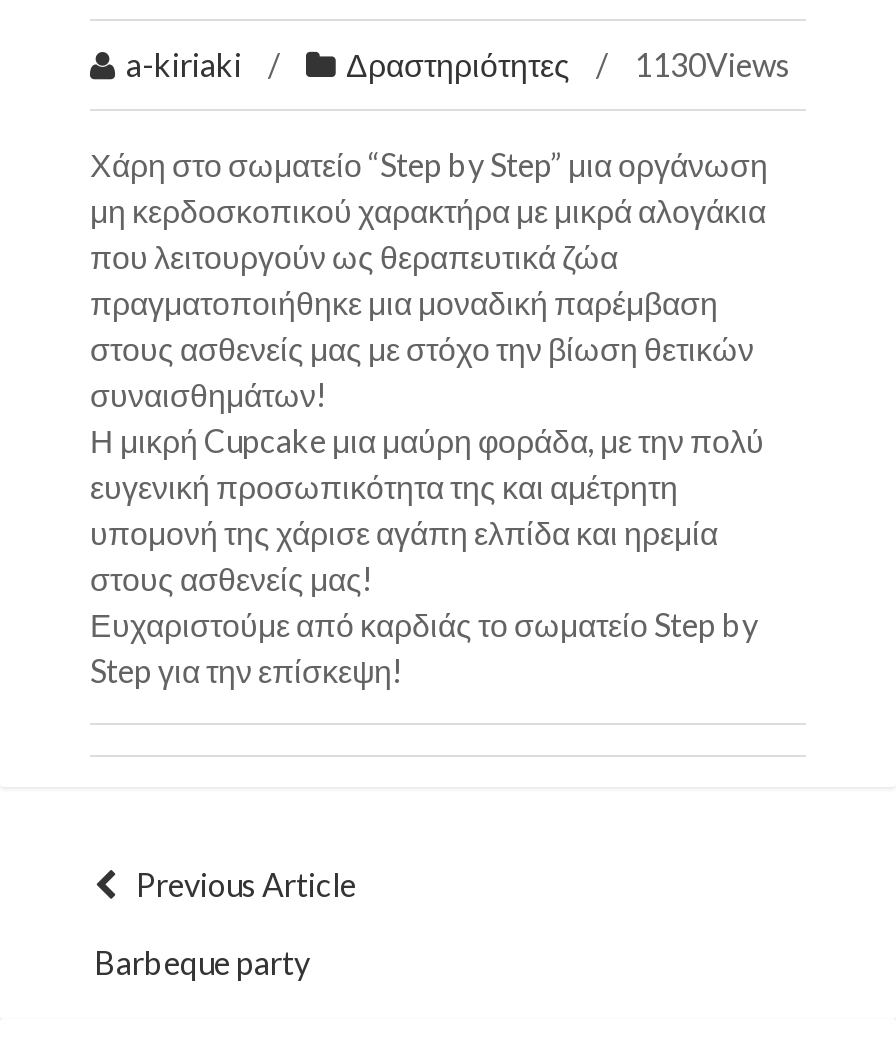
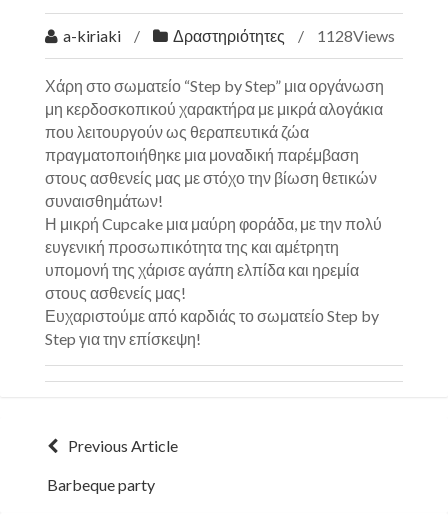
[346,44,790,82] Δραστηριότητες 1130Views -> [173,25,395,44] Δραστηριότητες 1128Views

